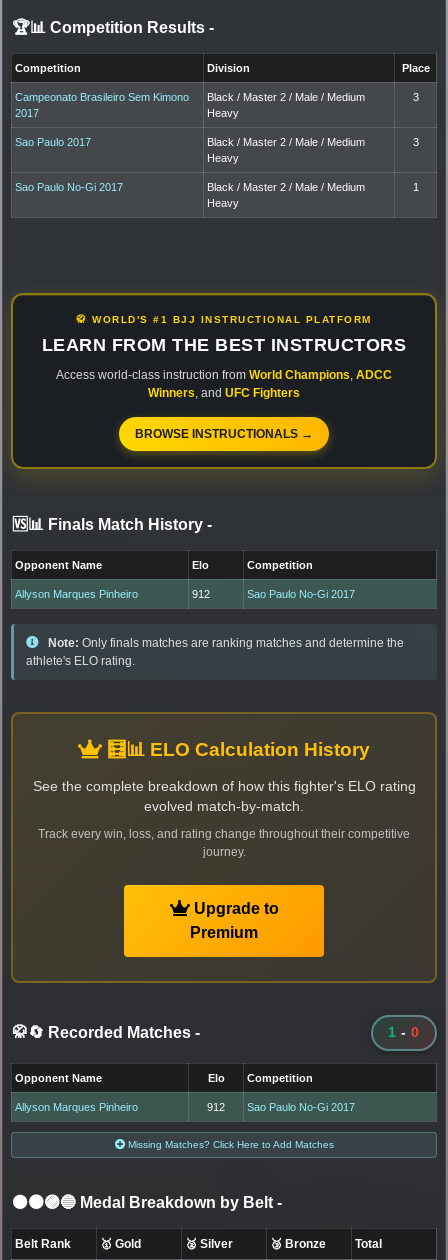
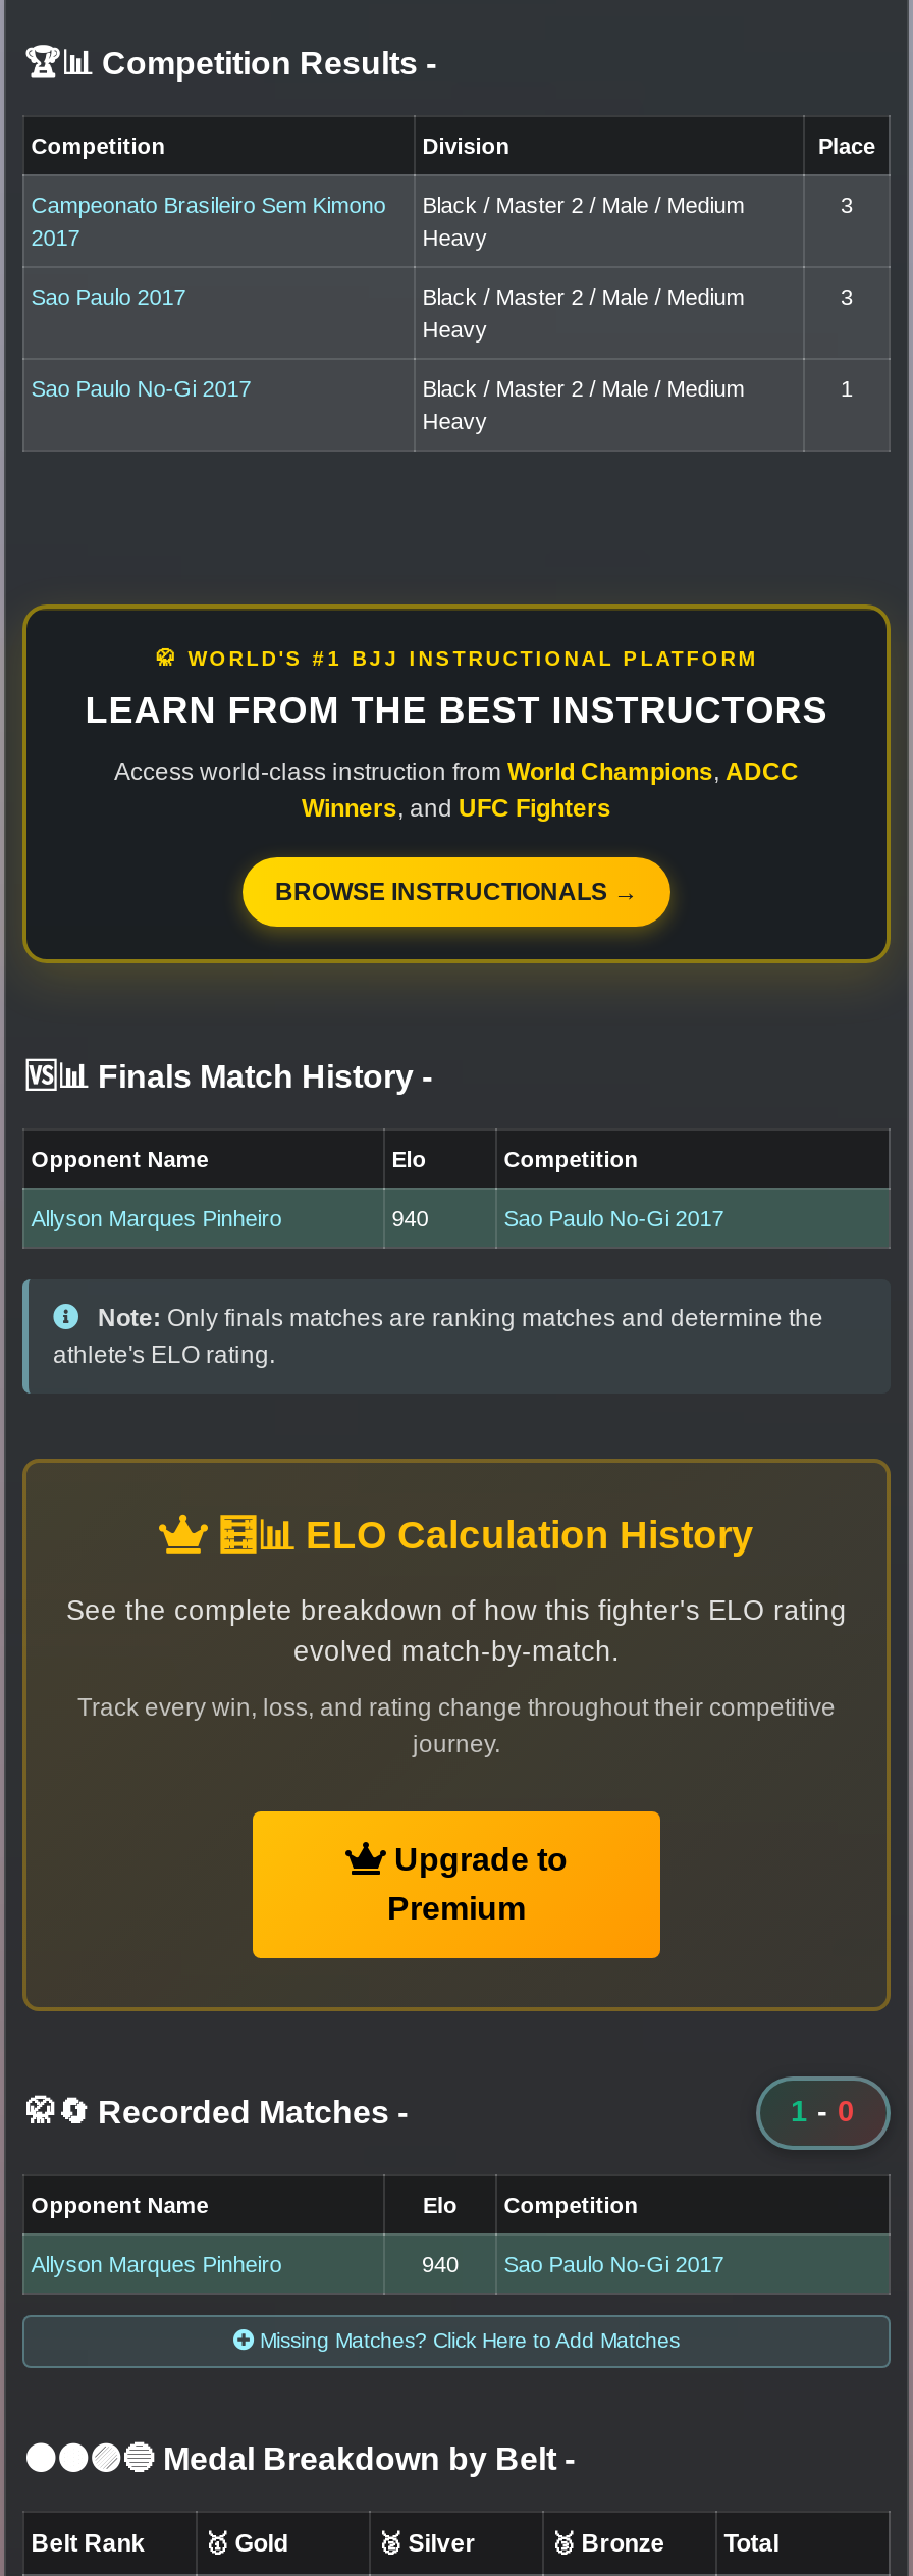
[192,587,210,599] 912 -> [392,1205,428,1229] 940
[207,1100,355,1112] 912 Sao Paulo No-Gi 2017 -> [422,2251,724,2275] 940 Sao Paulo No-Gi 2017

